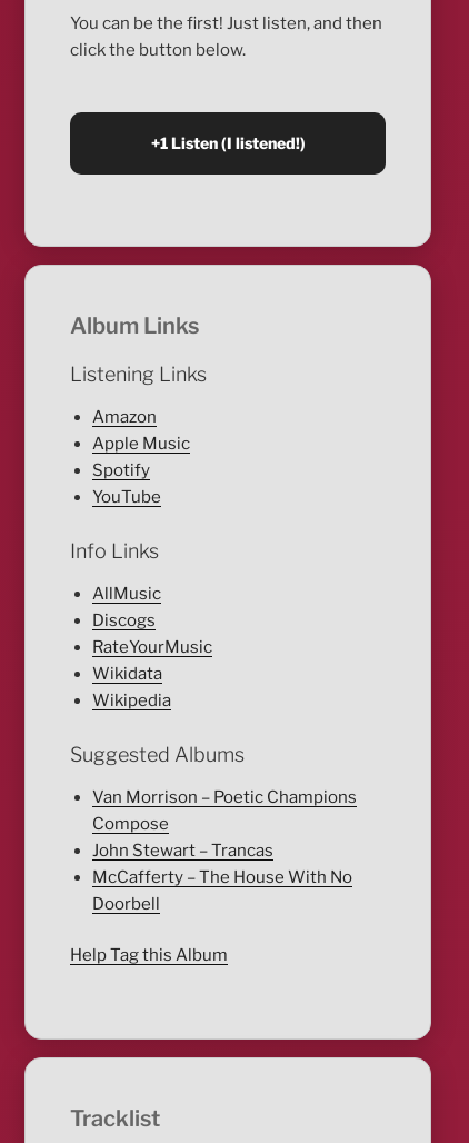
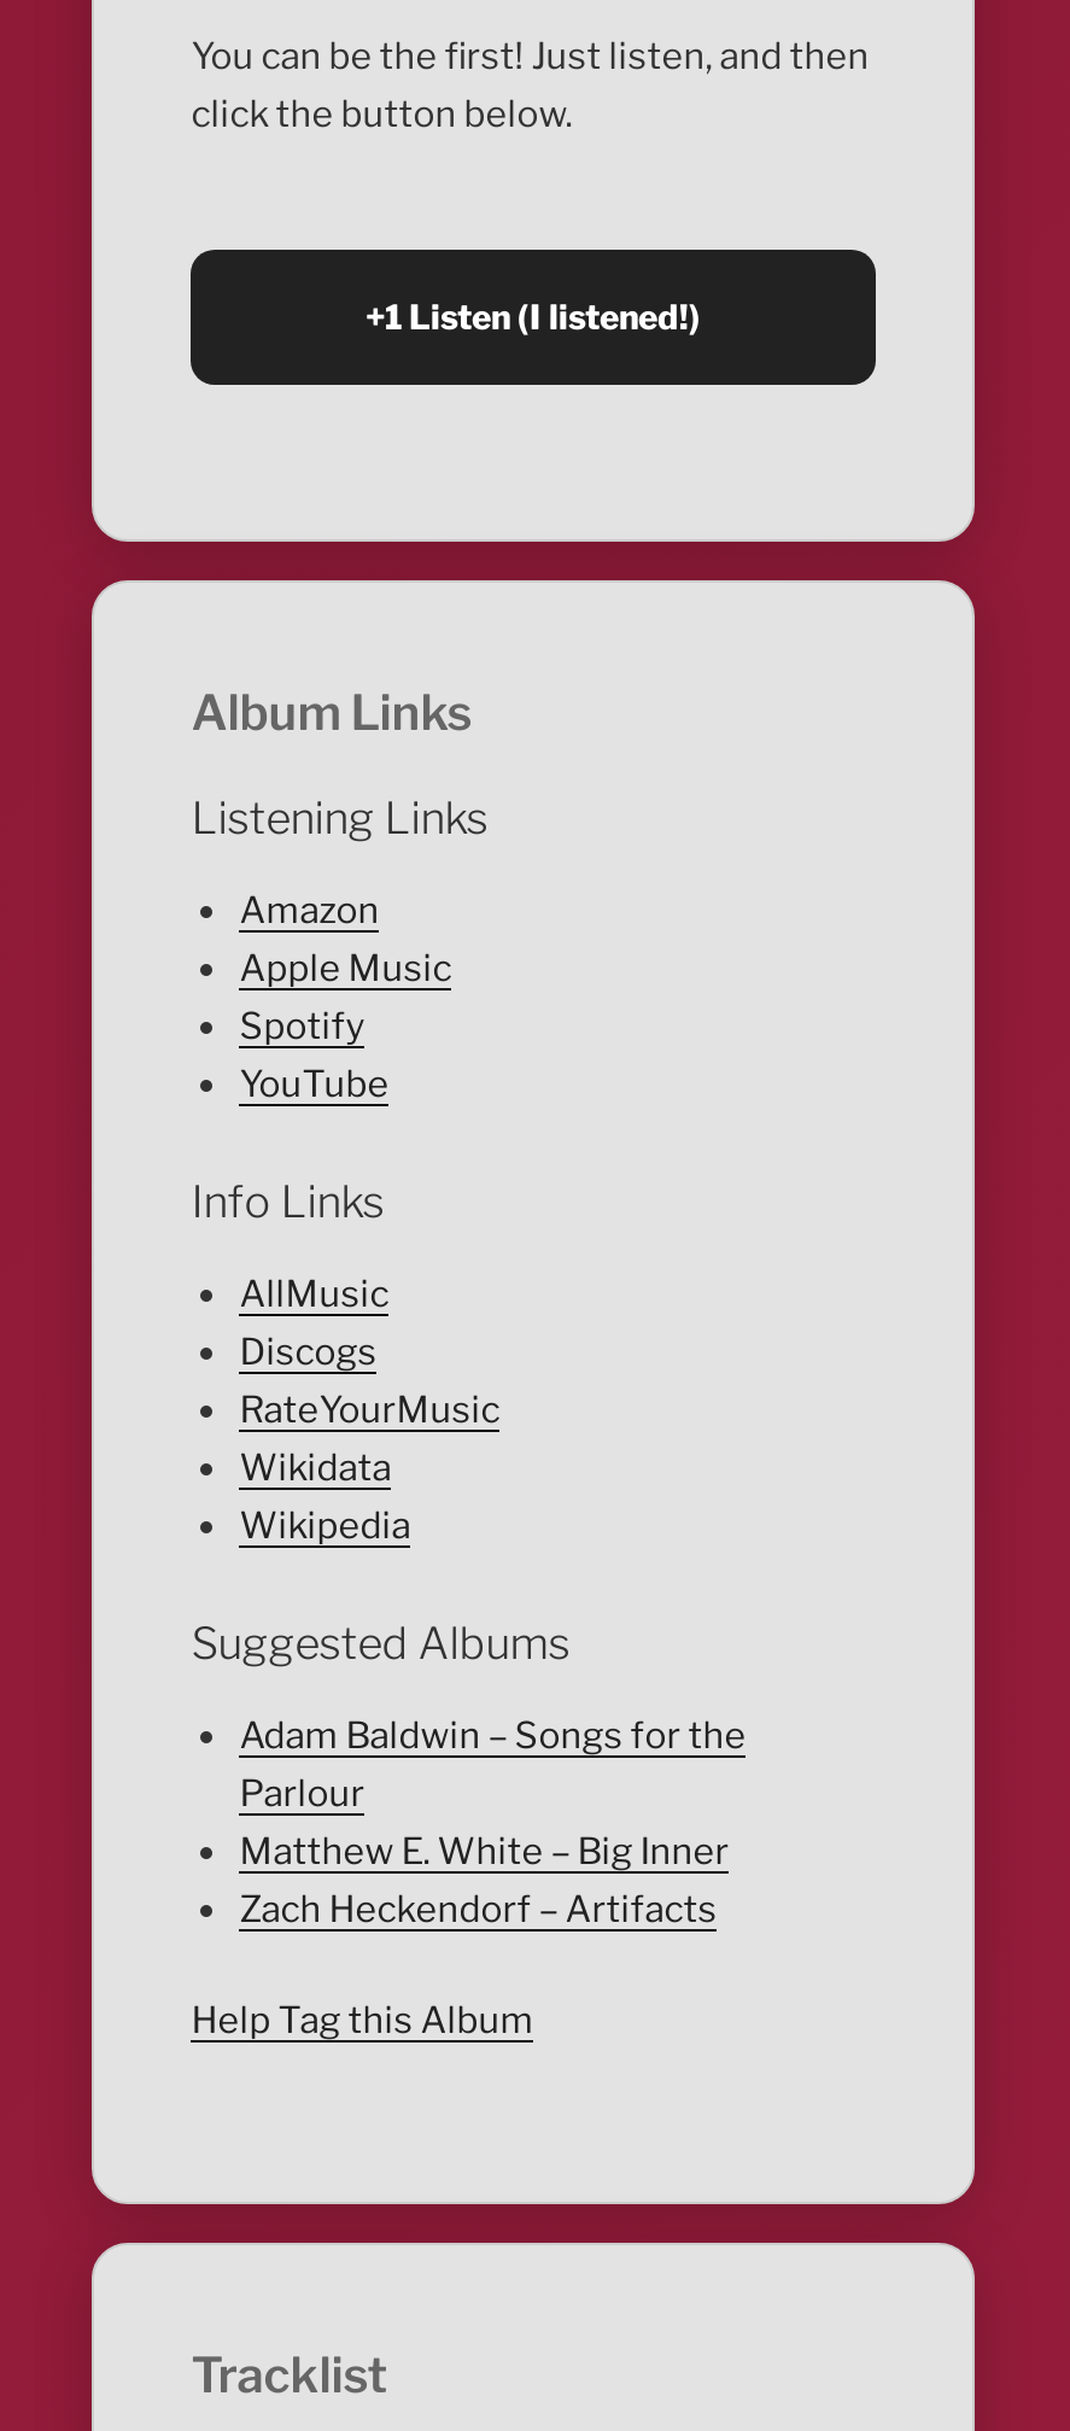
[92,787,357,914] Van Morrison – Poetic Champions | Compose | John Stewart – Trancas | McCafferty – The House With No | Doorbell -> [239,1714,746,1931] Adam Baldwin – Songs for the | Parlour | Matthew E. White – Big Inner | Zach Heckendorf – Artifacts

